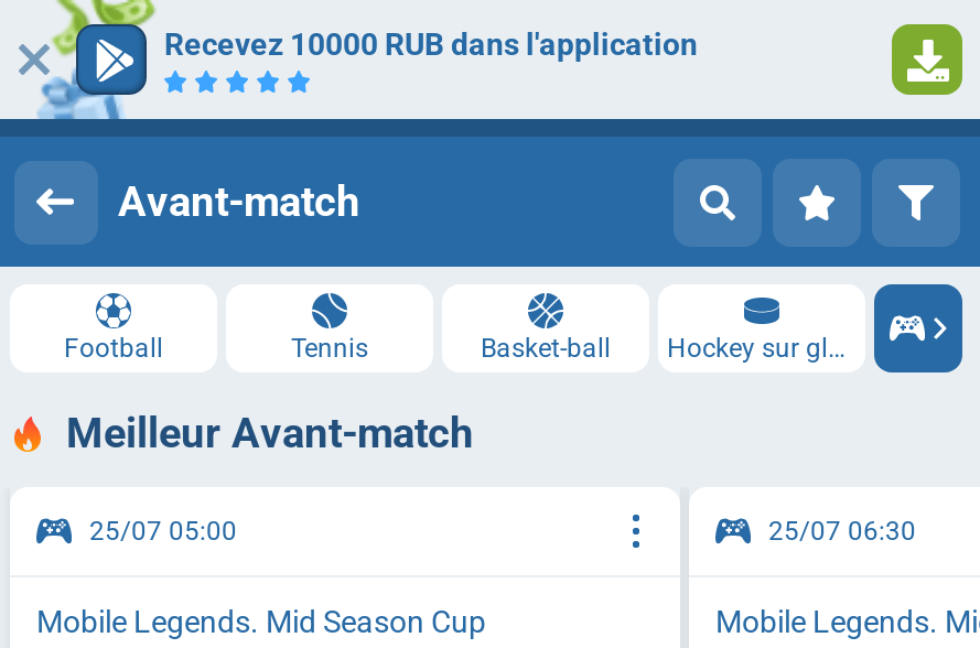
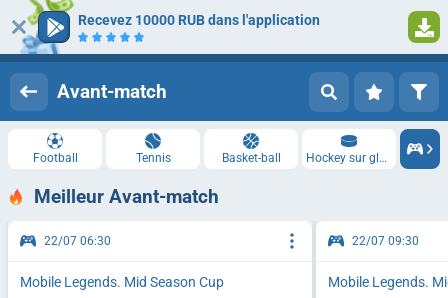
[89,515,237,546] 25/07 05:00 -> [44,233,111,247] 22/07 06:30
[768,515,916,546] 25/07 06:30 -> [352,233,419,247] 22/07 09:30

